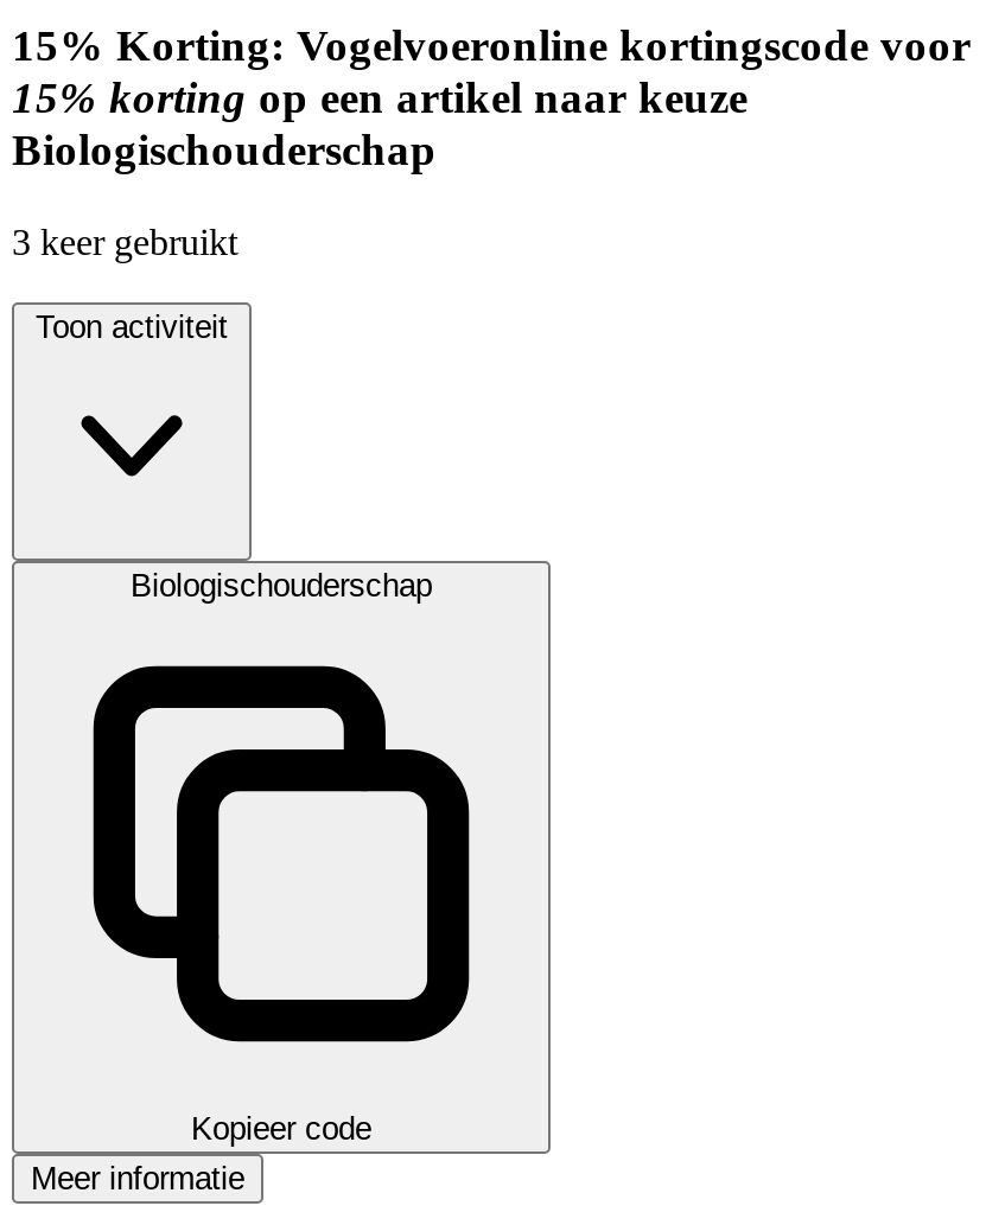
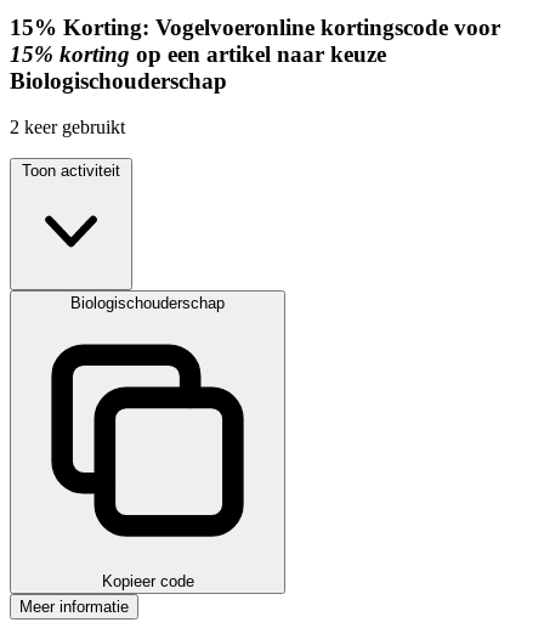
[12,221,237,261] 3 keer gebruikt -> [10,117,125,138] 2 keer gebruikt

